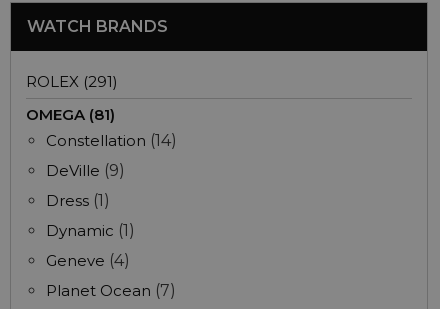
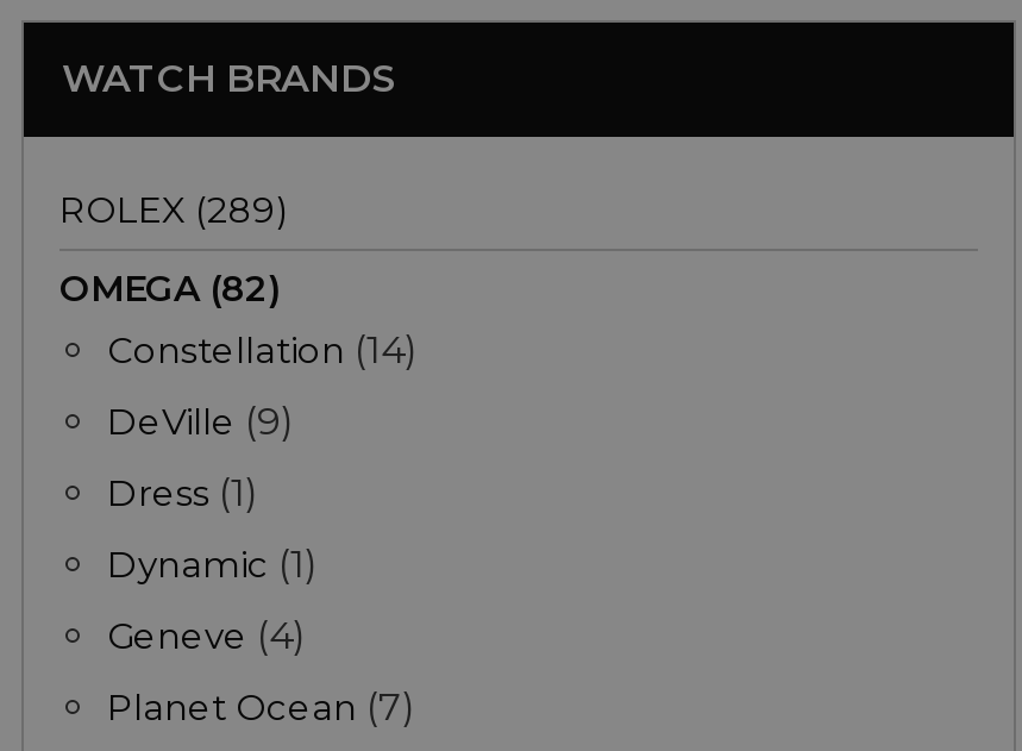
[26,72,118,91] ROLEX (291) -> [59,188,288,233] ROLEX (289)
[26,105,115,124] OMEGA (81) -> [59,266,281,311] OMEGA (82)

